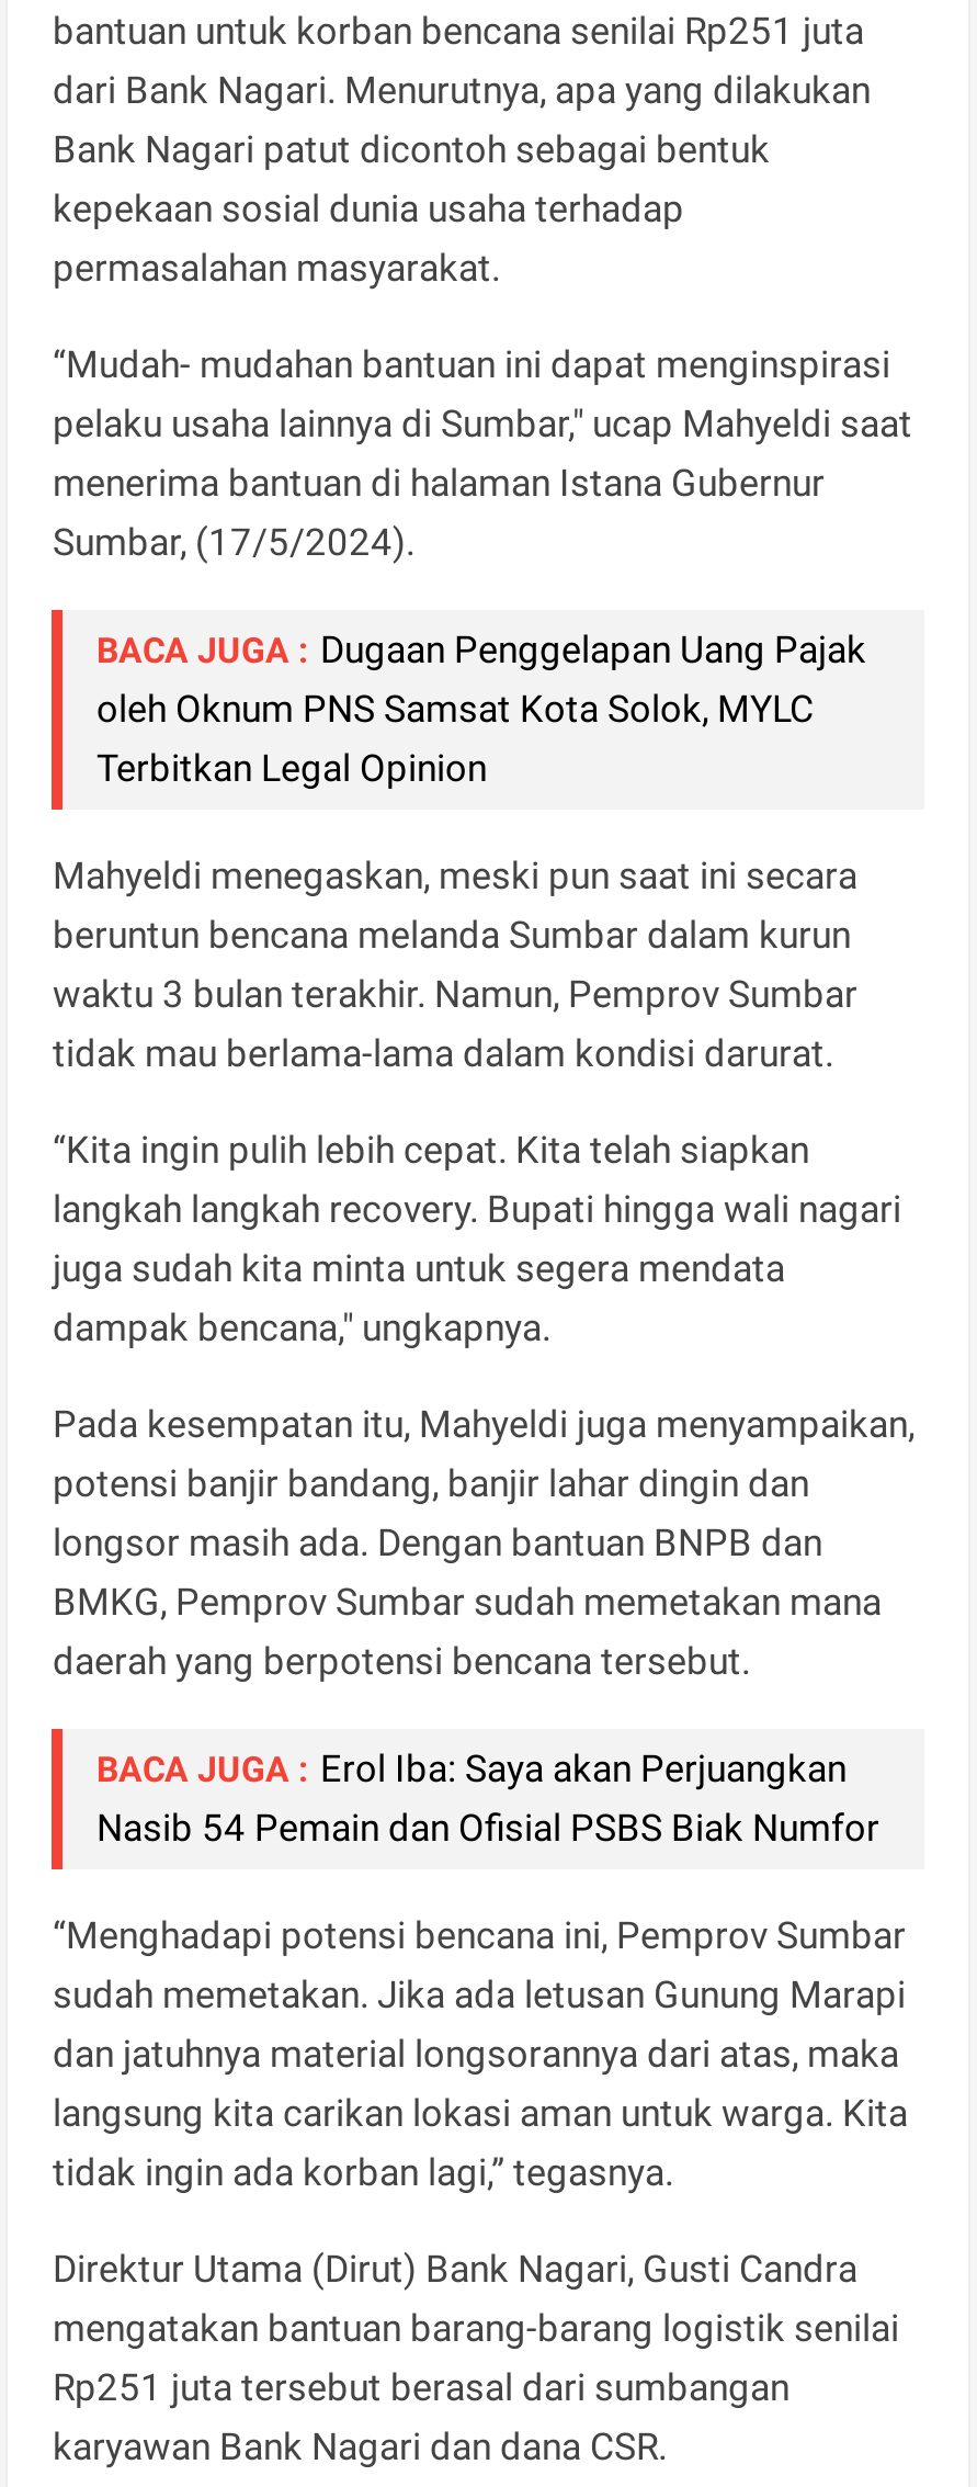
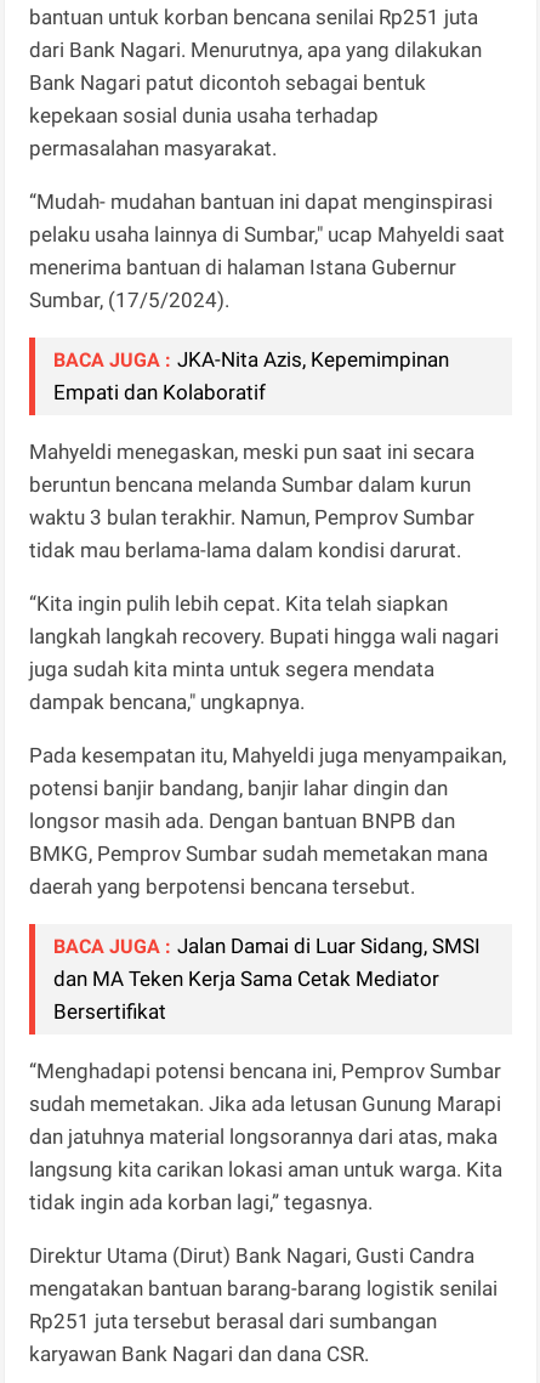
[96,628,866,791] BACA JUGA : Dugaan Penggelapan Uang Pajak | oleh Oknum PNS Samsat Kota Solok, MYLC | Terbitkan Legal Opinion -> [54,348,450,405] BACA JUGA : JKA-Nita Azis, Kepemimpinan | Empati dan Kolaboratif
moved [53,854,914,1684] -> [30,440,507,899]: Mahyeldi menegaskan, meski pun saat ini secara | beruntun bencana melanda Sumbar dalam kurun | waktu 3 bulan terakhir. Namun, Pemprov Sumbar | ... | BMKG, Pemprov Sumbar sudah memetakan mana | daerah yang berpotensi bencana tersebut.
[96,1747,879,1850] BACA JUGA : Erol Iba: Saya akan Perjuangkan | Nasib 54 Pemain dan Ofisial PSBS Biak Numfor -> [54,934,481,1024] BACA JUGA : Jalan Damai di Luar Sidang, SMSI | dan MA Teken Kerja Sama Cetak Mediator | Bersertifikat

